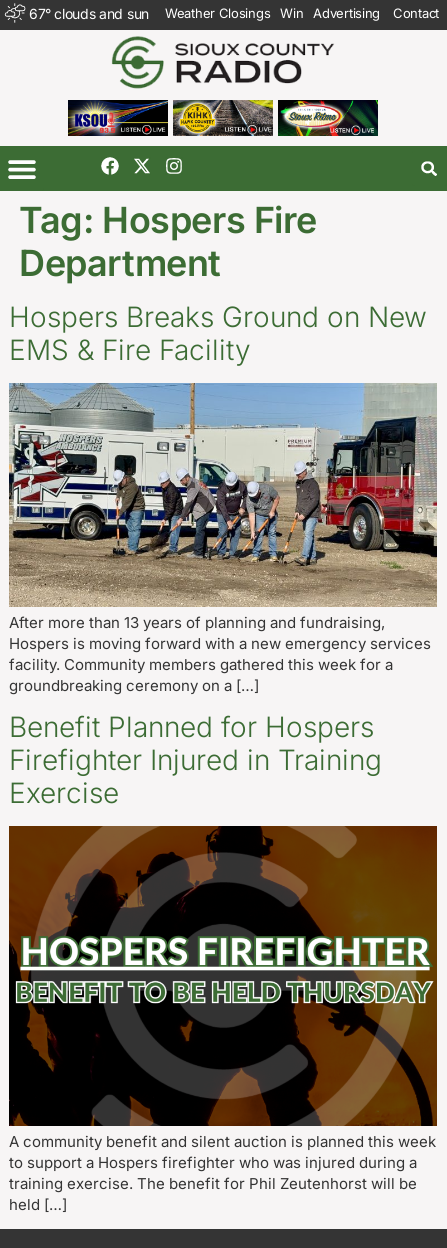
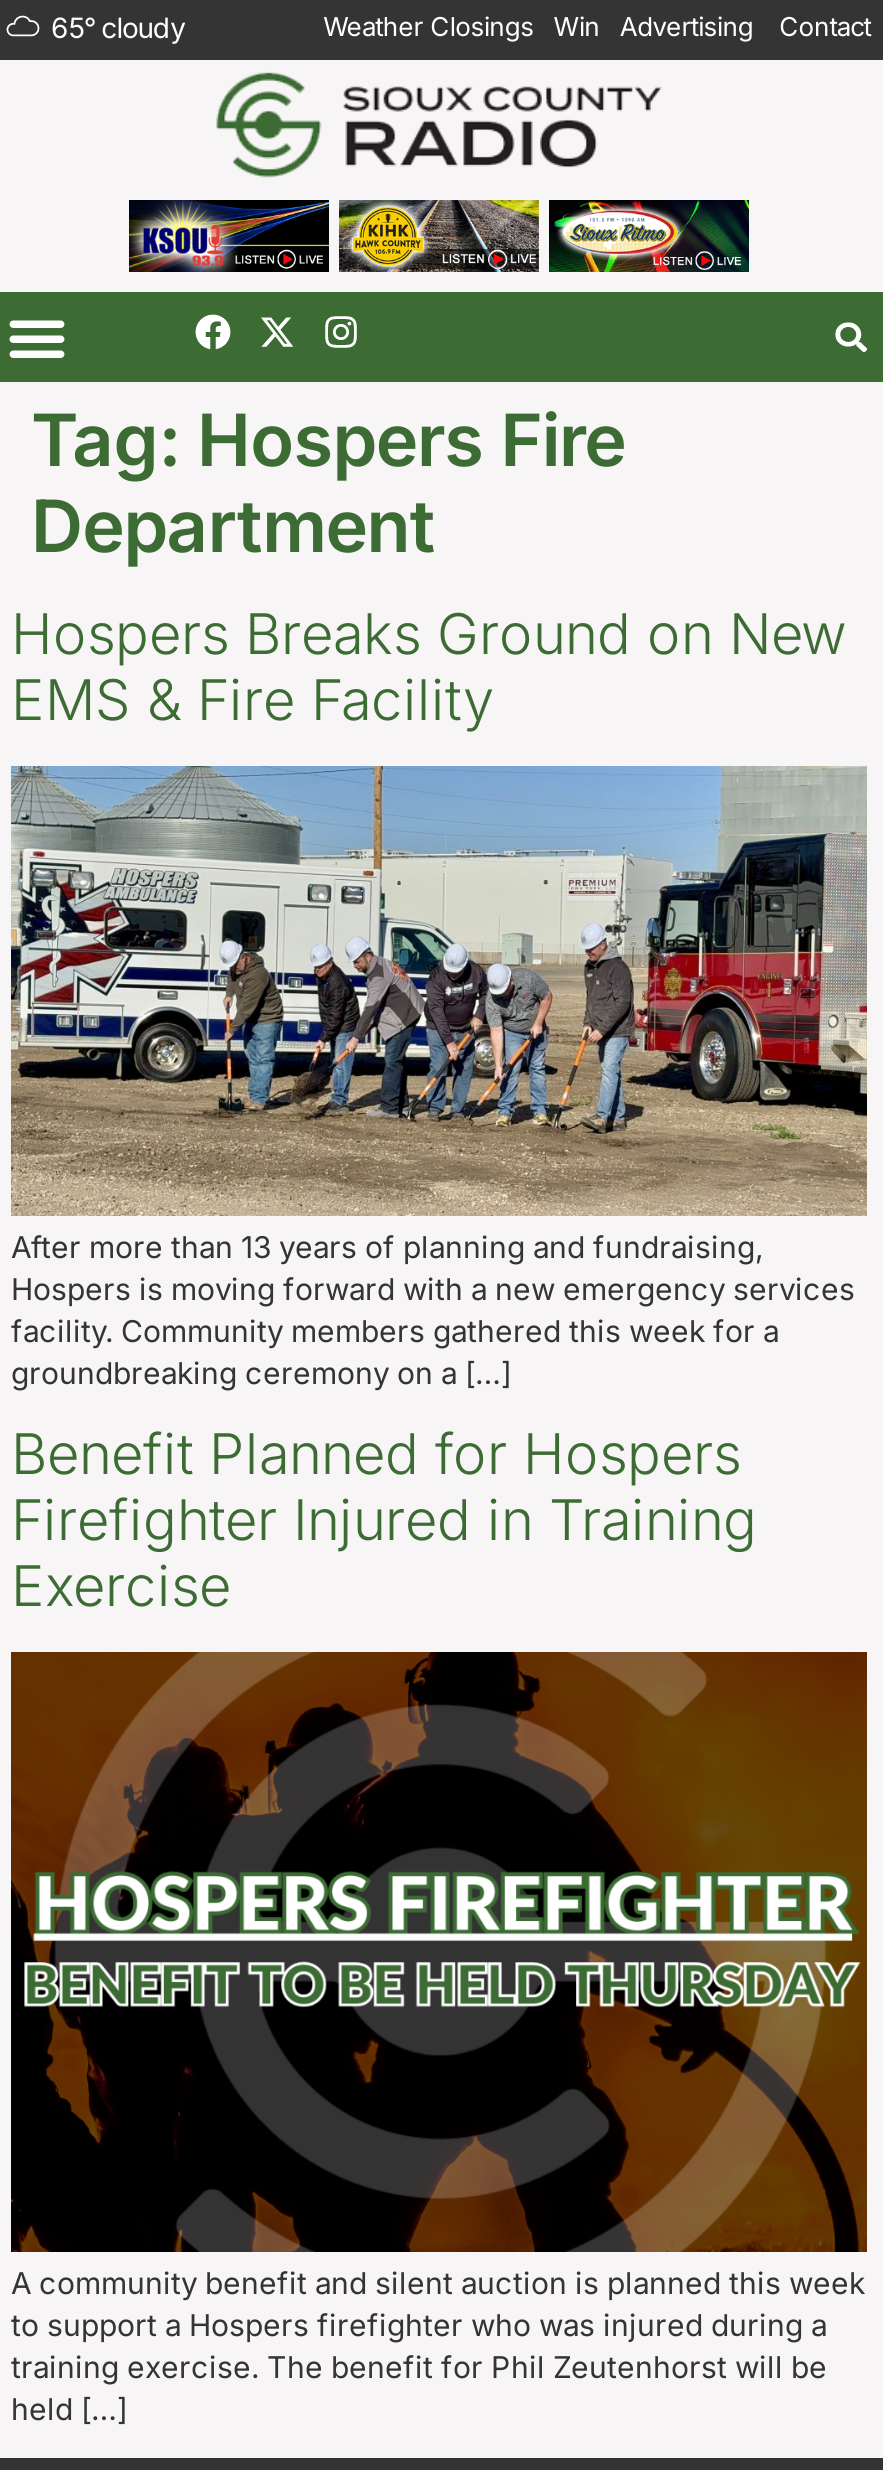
[29,4,149,21] 67° clouds and sun -> [51,9,186,43] 65° cloudy

